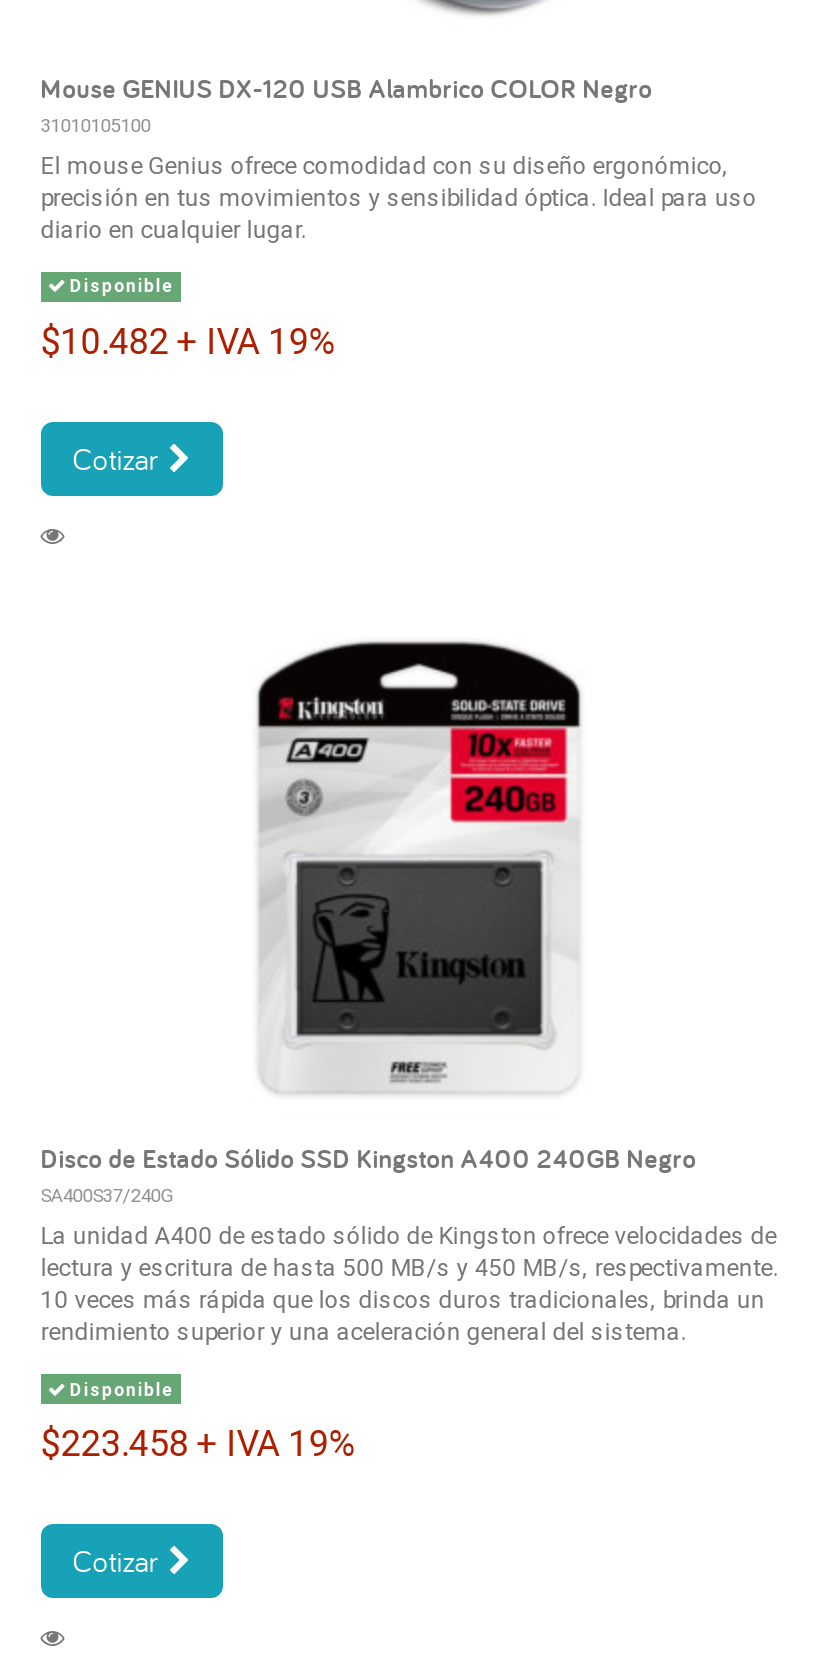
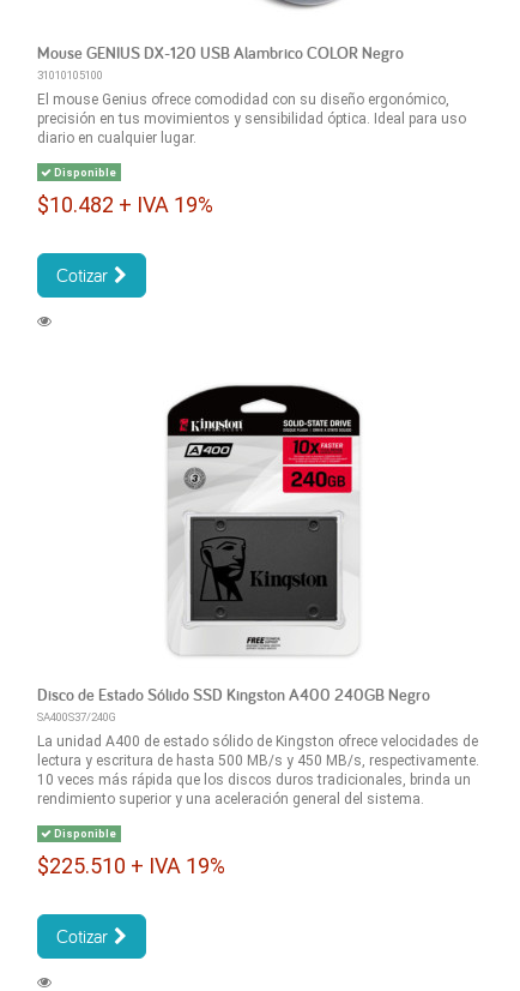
[41,1422,355,1464] $223.458 + IVA 19% -> [37,853,225,878] $225.510 + IVA 19%

